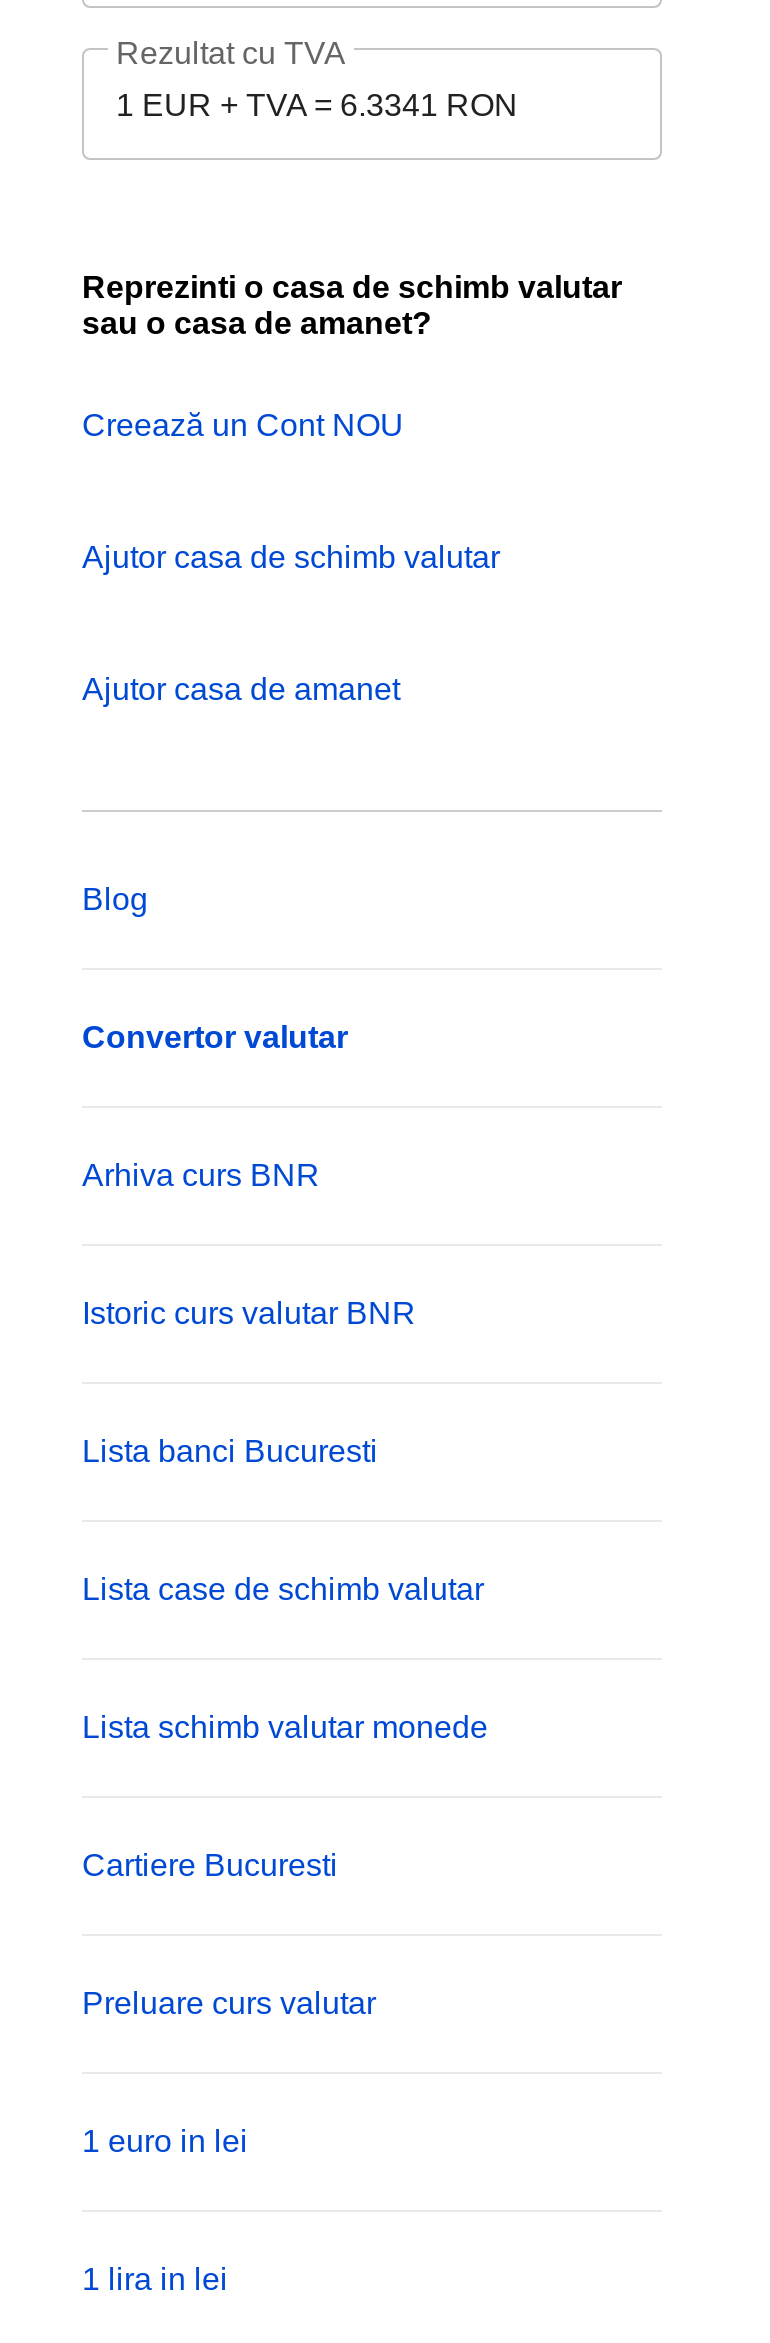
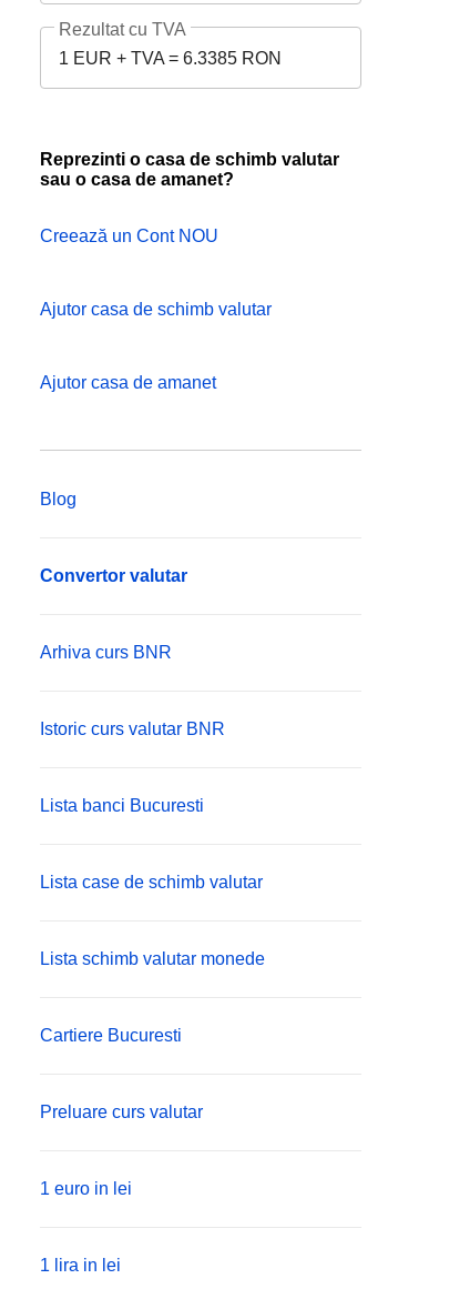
[116,88,518,122] 1 EUR + TVA = 6.3341 RON -> [59,49,282,68] 1 EUR + TVA = 6.3385 RON

